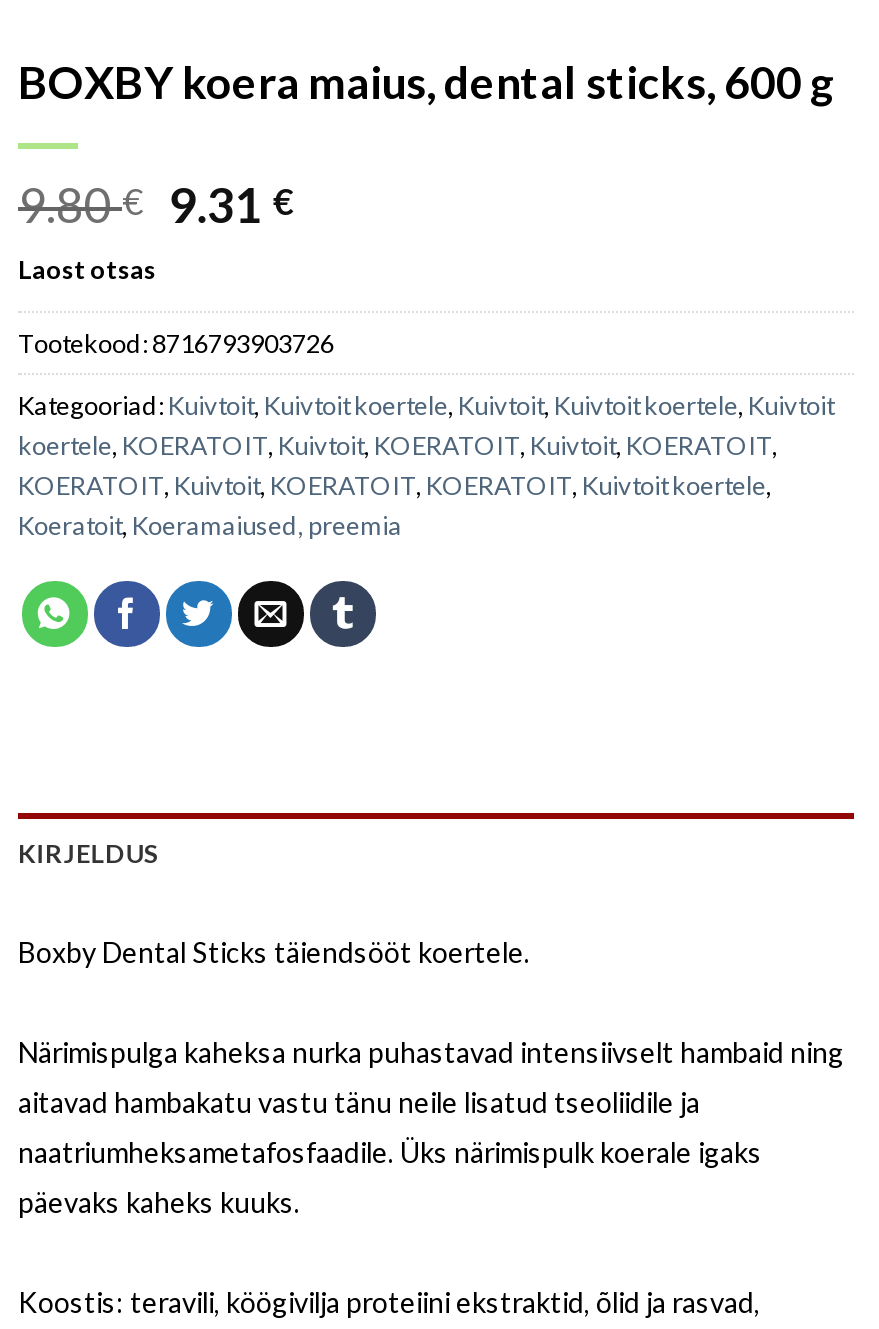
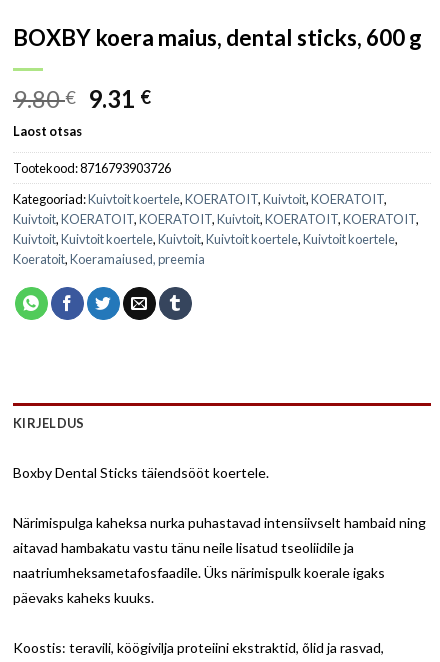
[18,389,834,501] Kategooriad: Kuivtoit, Kuivtoit koertele, Kuivtoit, Kuivtoit koertele, Kuivtoit | koertele, KOERATOIT, Kuivtoit, KOERATOIT, Kuivtoit, KOERATOIT, | KOERATOIT, Kuivtoit, KOERATOIT, KOERATOIT, Kuivtoit koertele, -> [13,191,419,247] Kategooriad: Kuivtoit koertele, KOERATOIT, Kuivtoit, KOERATOIT, | Kuivtoit, KOERATOIT, KOERATOIT, Kuivtoit, KOERATOIT, KOERATOIT, | Kuivtoit, Kuivtoit koertele, Kuivtoit, Kuivtoit koertele, Kuivtoit koertele,

